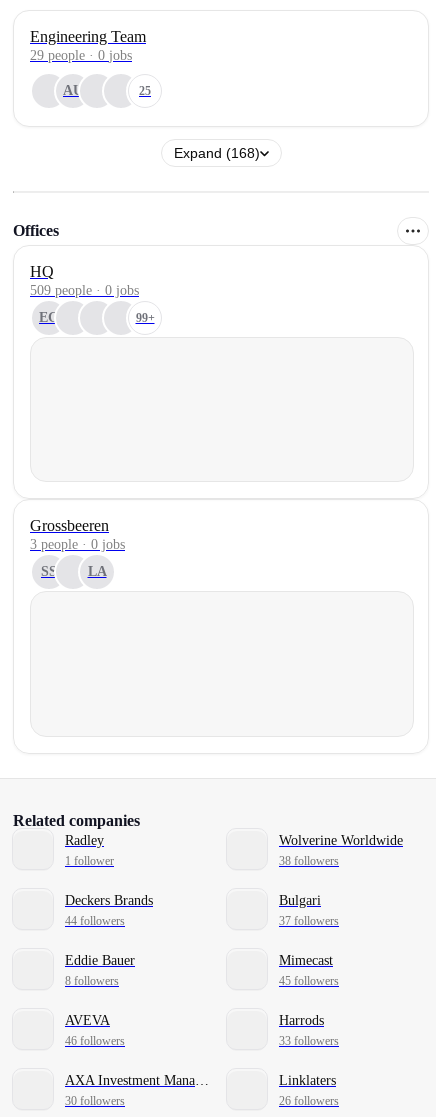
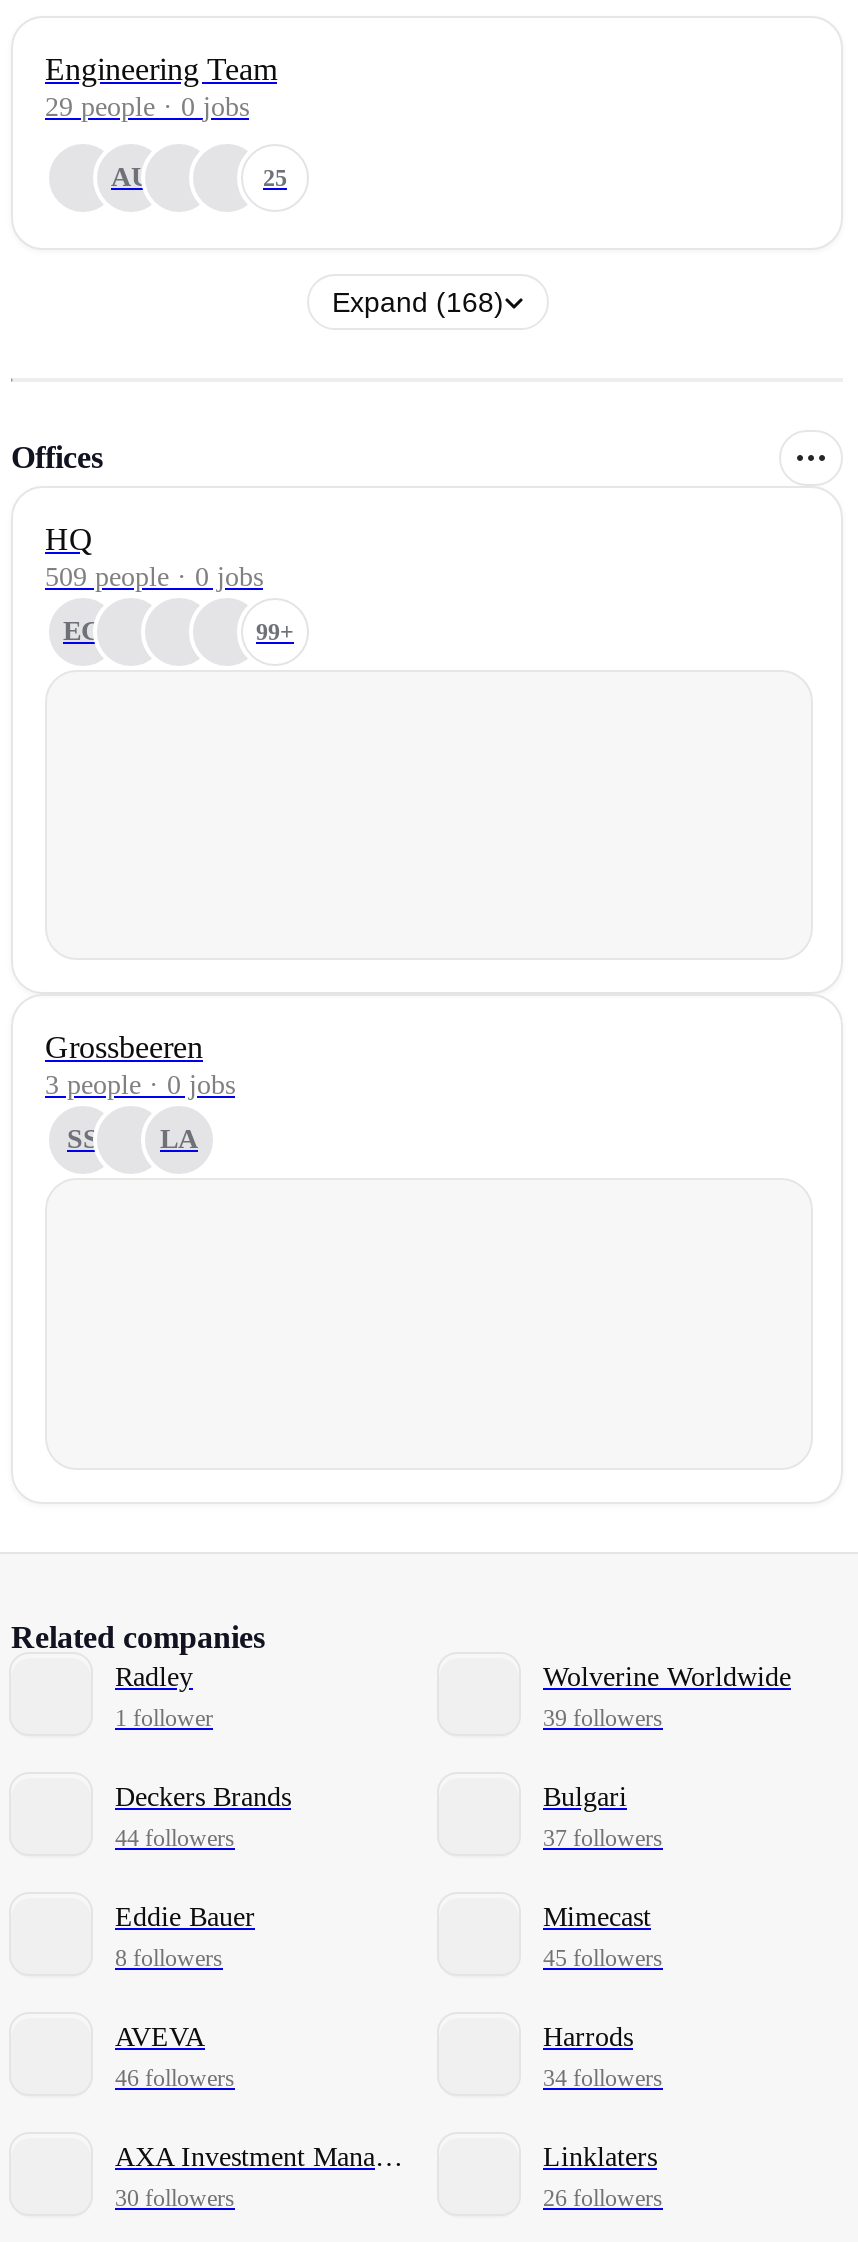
[279,854,339,868] 38 followers -> [543,1704,663,1732] 39 followers
[279,1034,339,1048] 33 followers -> [543,2064,663,2092] 34 followers

